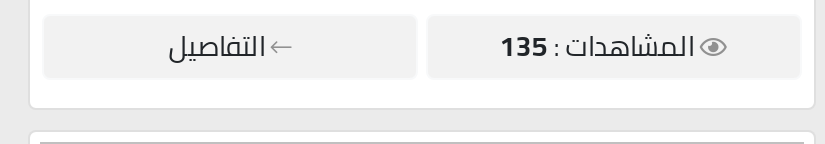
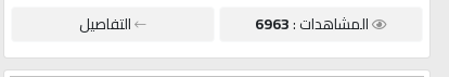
[500,20,700,72] المشاهدات : 135 -> [255,10,372,38] المشاهدات : 6963

